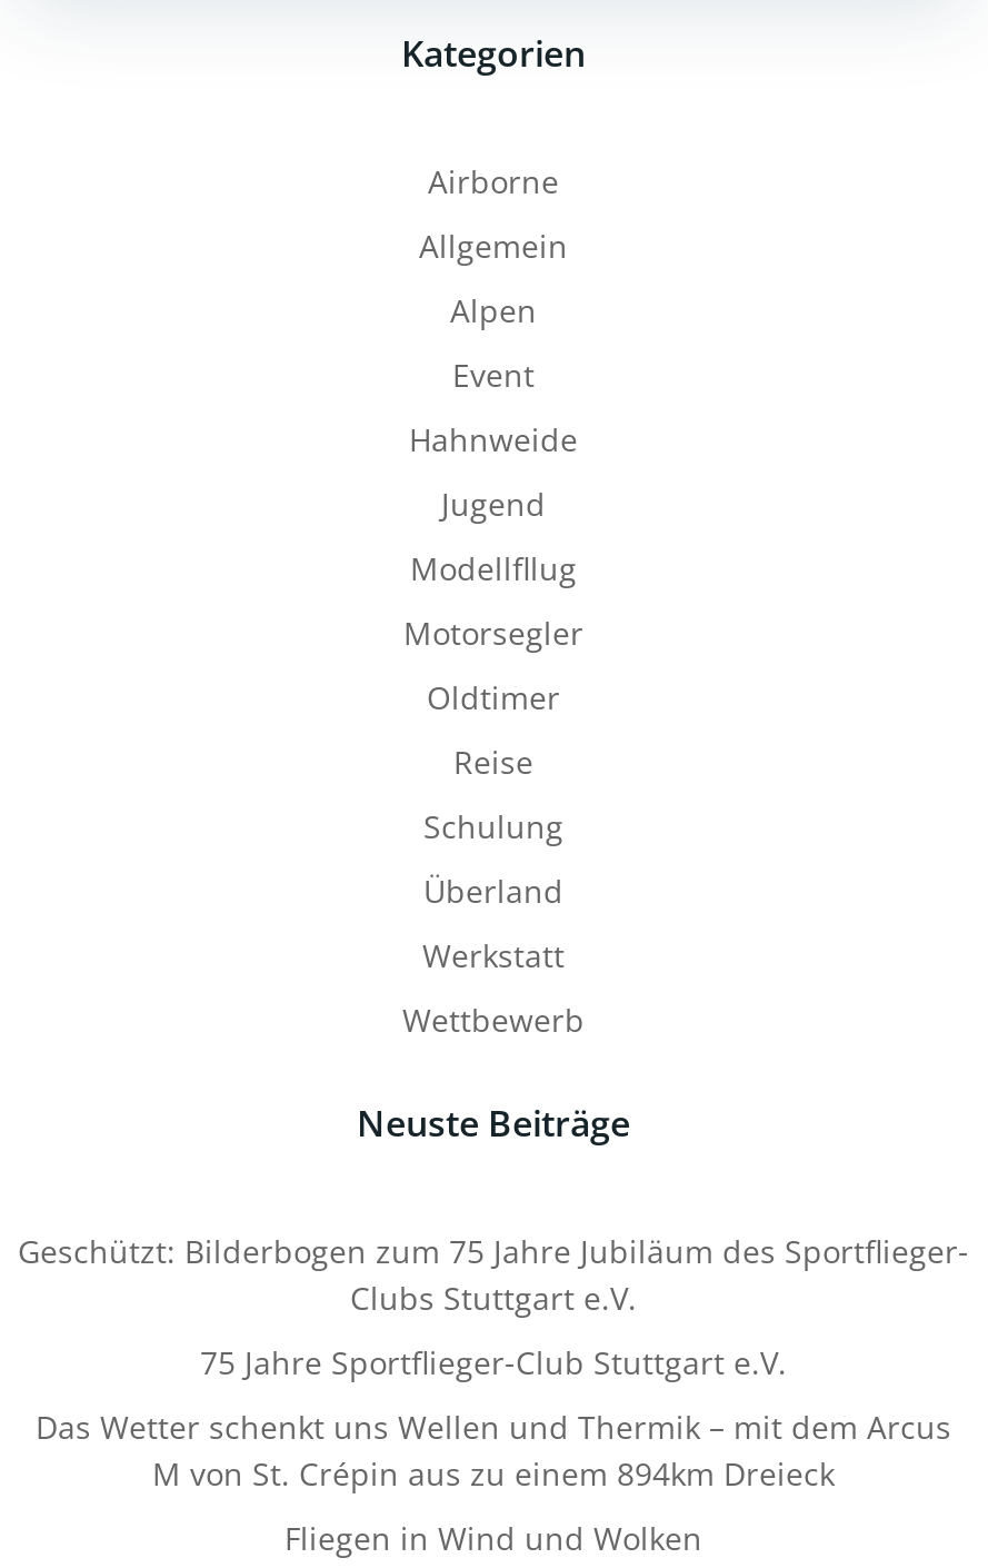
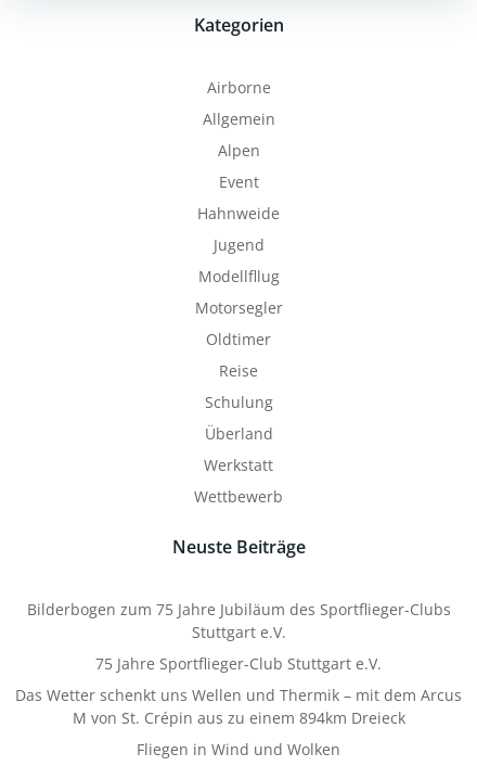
[18,1229,969,1318] Geschützt: Bilderbogen zum 75 Jahre Jubiläum des Sportflieger- | Clubs Stuttgart e.V. -> [27,598,450,642] Bilderbogen zum 75 Jahre Jubiläum des Sportflieger-Clubs | Stuttgart e.V.

